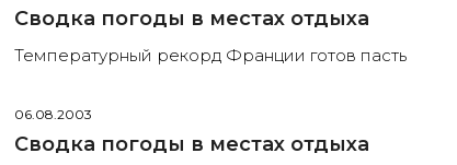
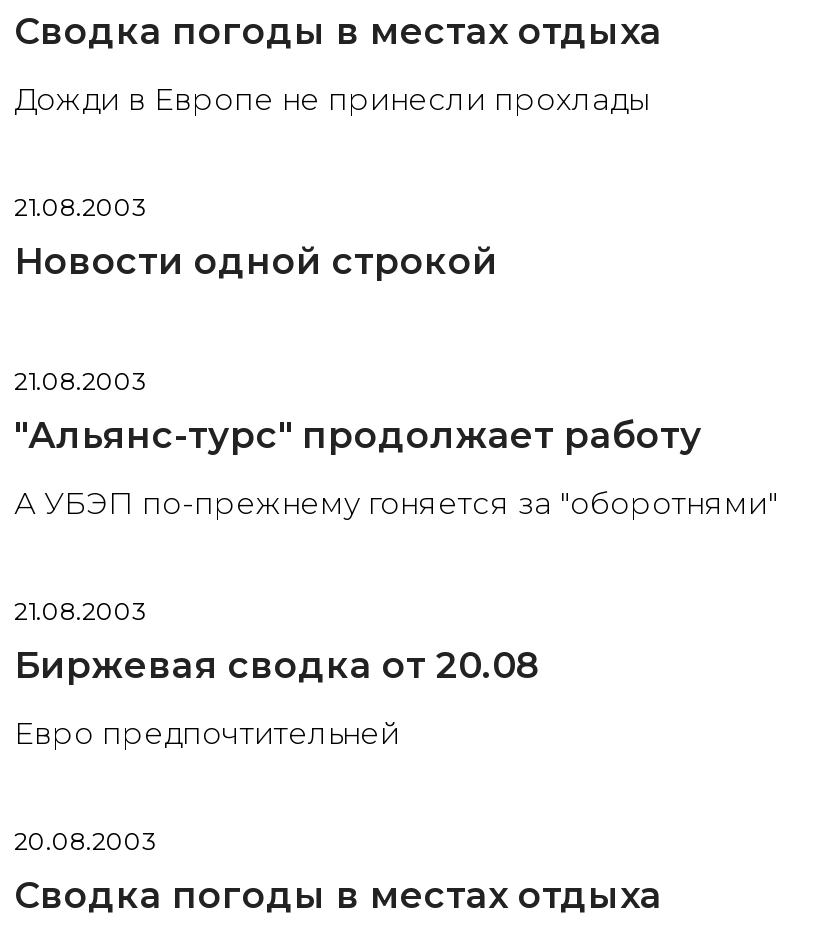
[14,45,406,122] Температурный рекорд Франции готов пасть | 06.08.2003 -> [14,80,778,856] Дожди в Европе не принесли прохлады | 21.08.2003 | Новости одной строкой | 21.08.2003 | "Альянс-турс" продолжает работу | А УБЭП по-прежнему гоняется за "оборотнями" | 21.08.2003 | Биржевая сводка от 20.08 | Евро предпочтительней | 20.08.2003

